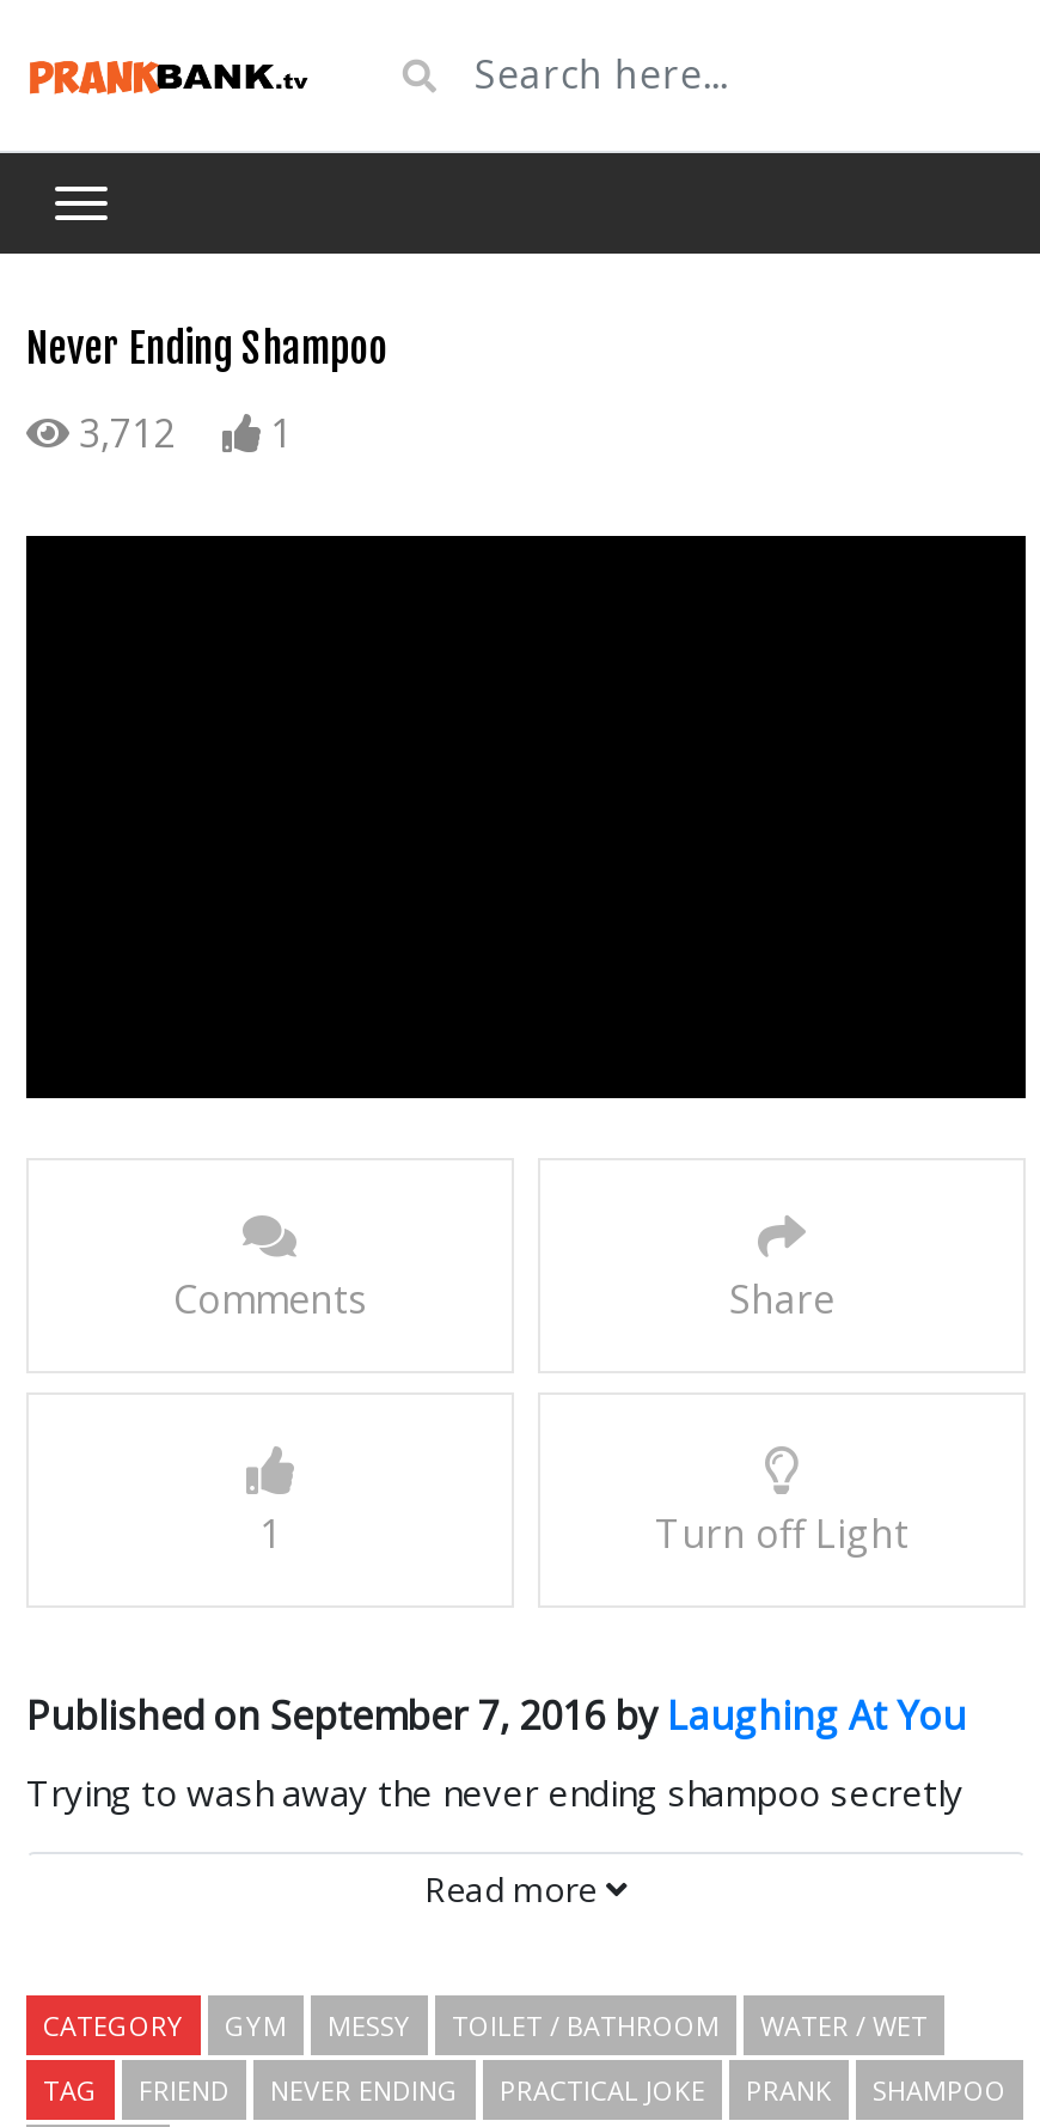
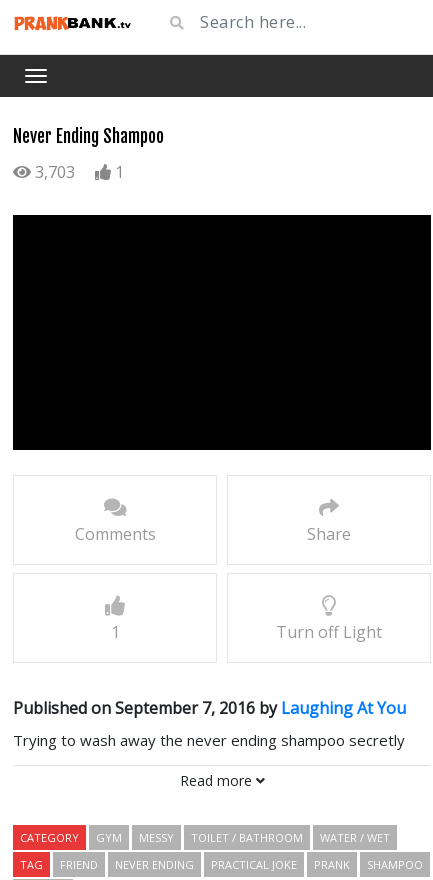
[79,407,292,459] 3,712 1 -> [35,161,124,183] 3,703 1

